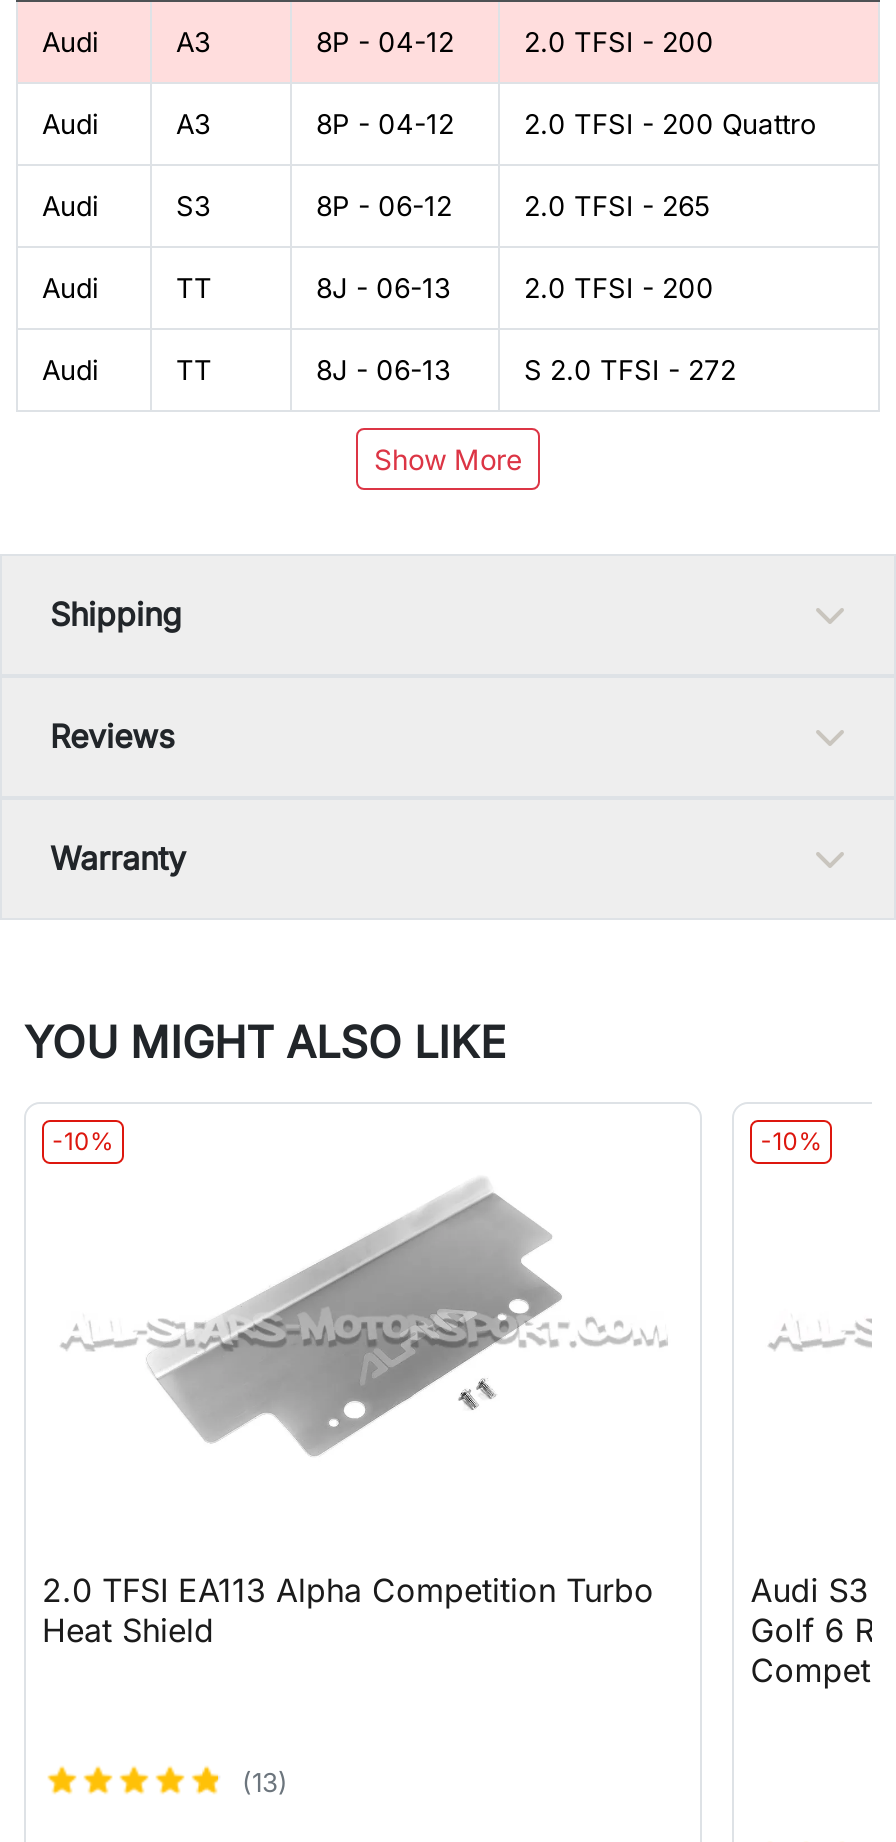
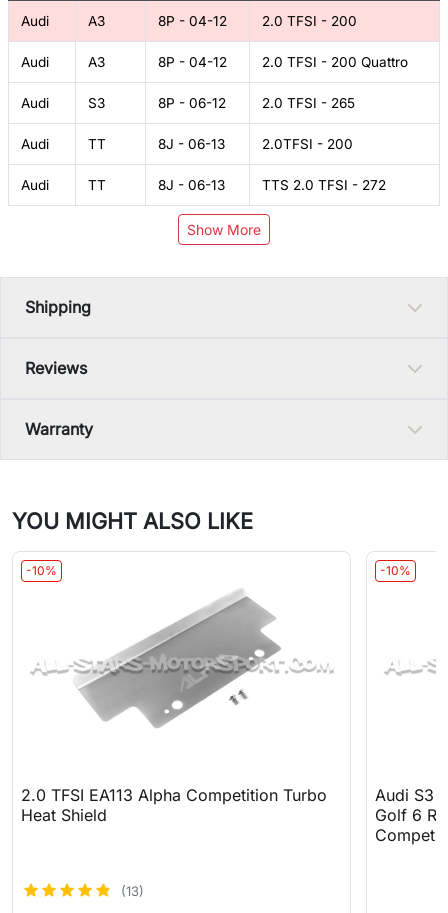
[524,273,714,305] 2.0 TFSI - 200 -> [262,136,353,152] 2.0TFSI - 200
[524,355,736,387] S 2.0 TFSI - 272 -> [262,177,386,193] TTS 2.0 TFSI - 272

